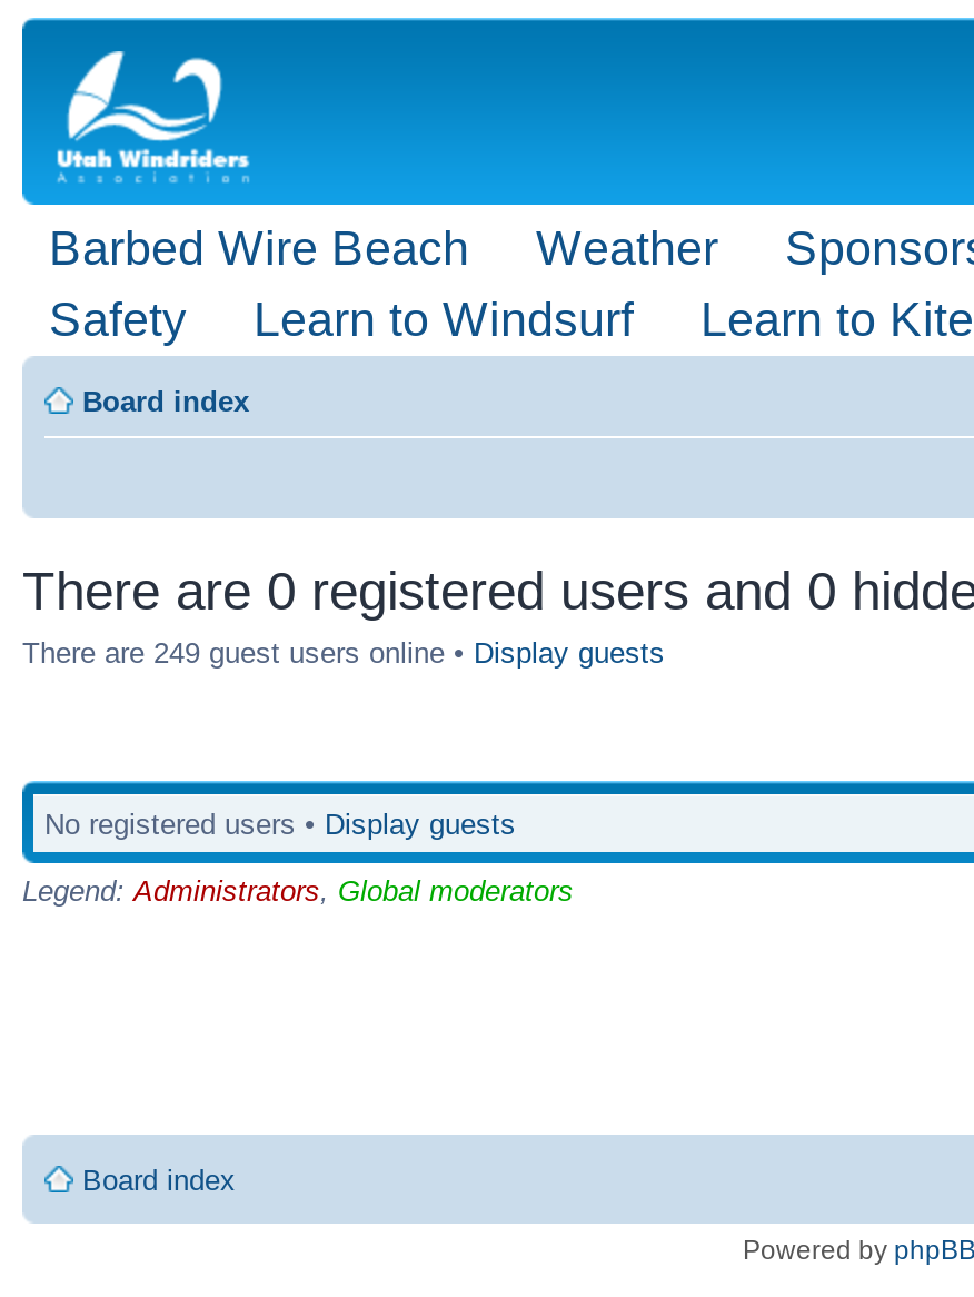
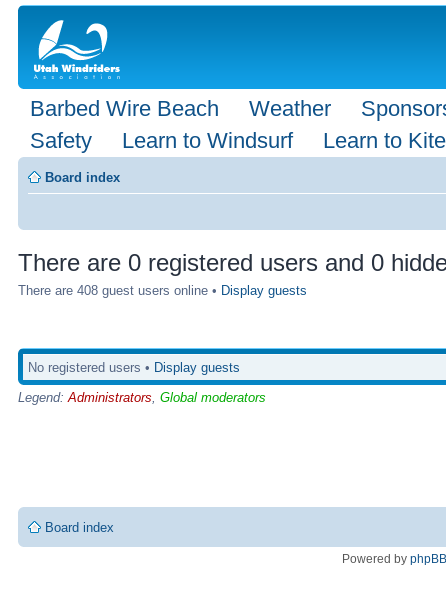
[22,636,665,670] There are 249 guest users online • Display guests -> [18,283,307,298] There are 408 guest users online • Display guests

